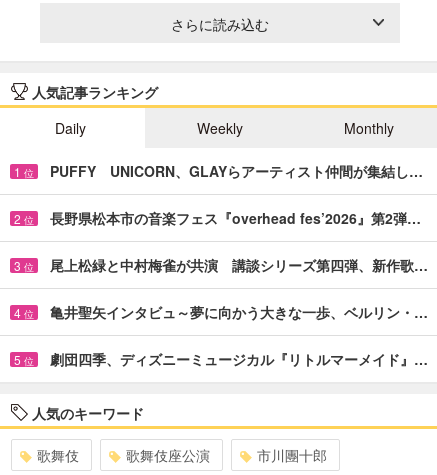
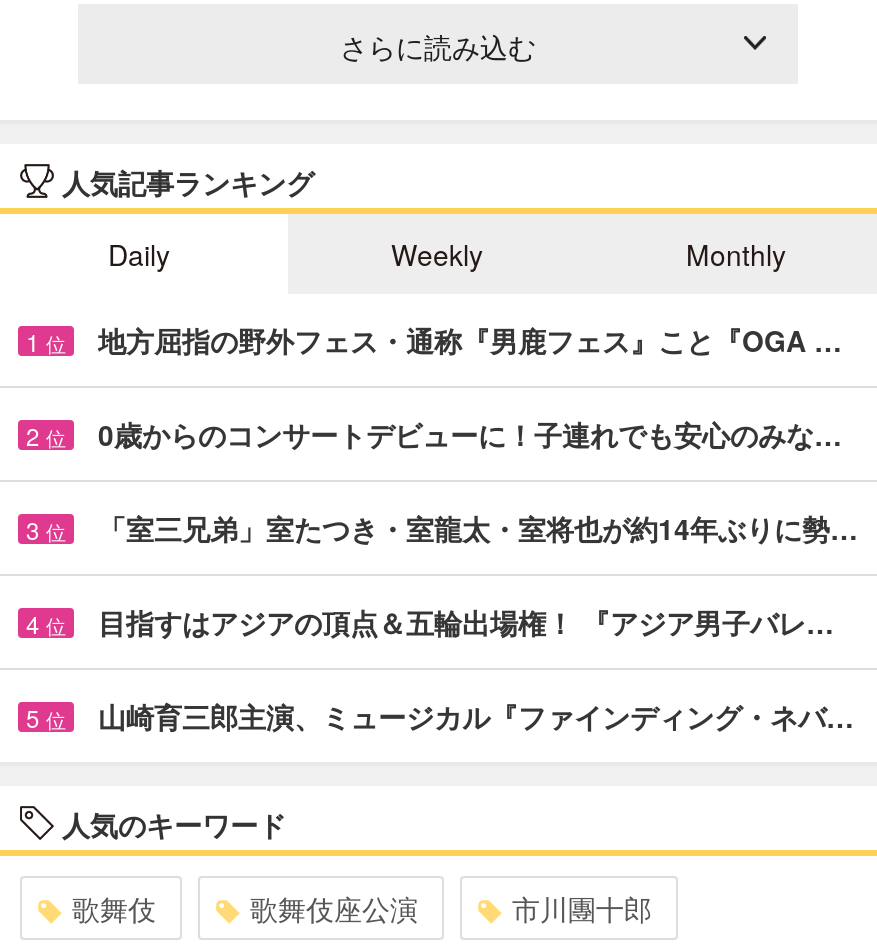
[50,161,423,181] PUFFY UNICORN、GLAYらアーティスト仲間が集結し… -> [98,320,842,360] 地方屈指の野外フェス・通称『男鹿フェス』こと『OGA …
[50,208,421,228] 長野県松本市の音楽フェス『overhead fes’2026』第2弾… -> [98,414,842,454] 0歳からのコンサートデビューに！子連れでも安心のみな…
[50,255,428,275] 尾上松緑と中村梅雀が共演 講談シリーズ第四弾、新作歌… -> [98,508,858,548] 「室三兄弟」室たつき・室龍太・室将也が約14年ぶりに勢…
[50,302,428,322] 亀井聖矢インタビュ～夢に向かう大きな一歩、ベルリン・… -> [98,602,834,642] 目指すはアジアの頂点＆五輪出場権！ 『アジア男子バレ…
[50,349,428,369] 劇団四季、ディズニーミュージカル『リトルマーメイド』… -> [98,696,854,736] 山崎育三郎主演、ミュージカル『ファインディング・ネバ…

